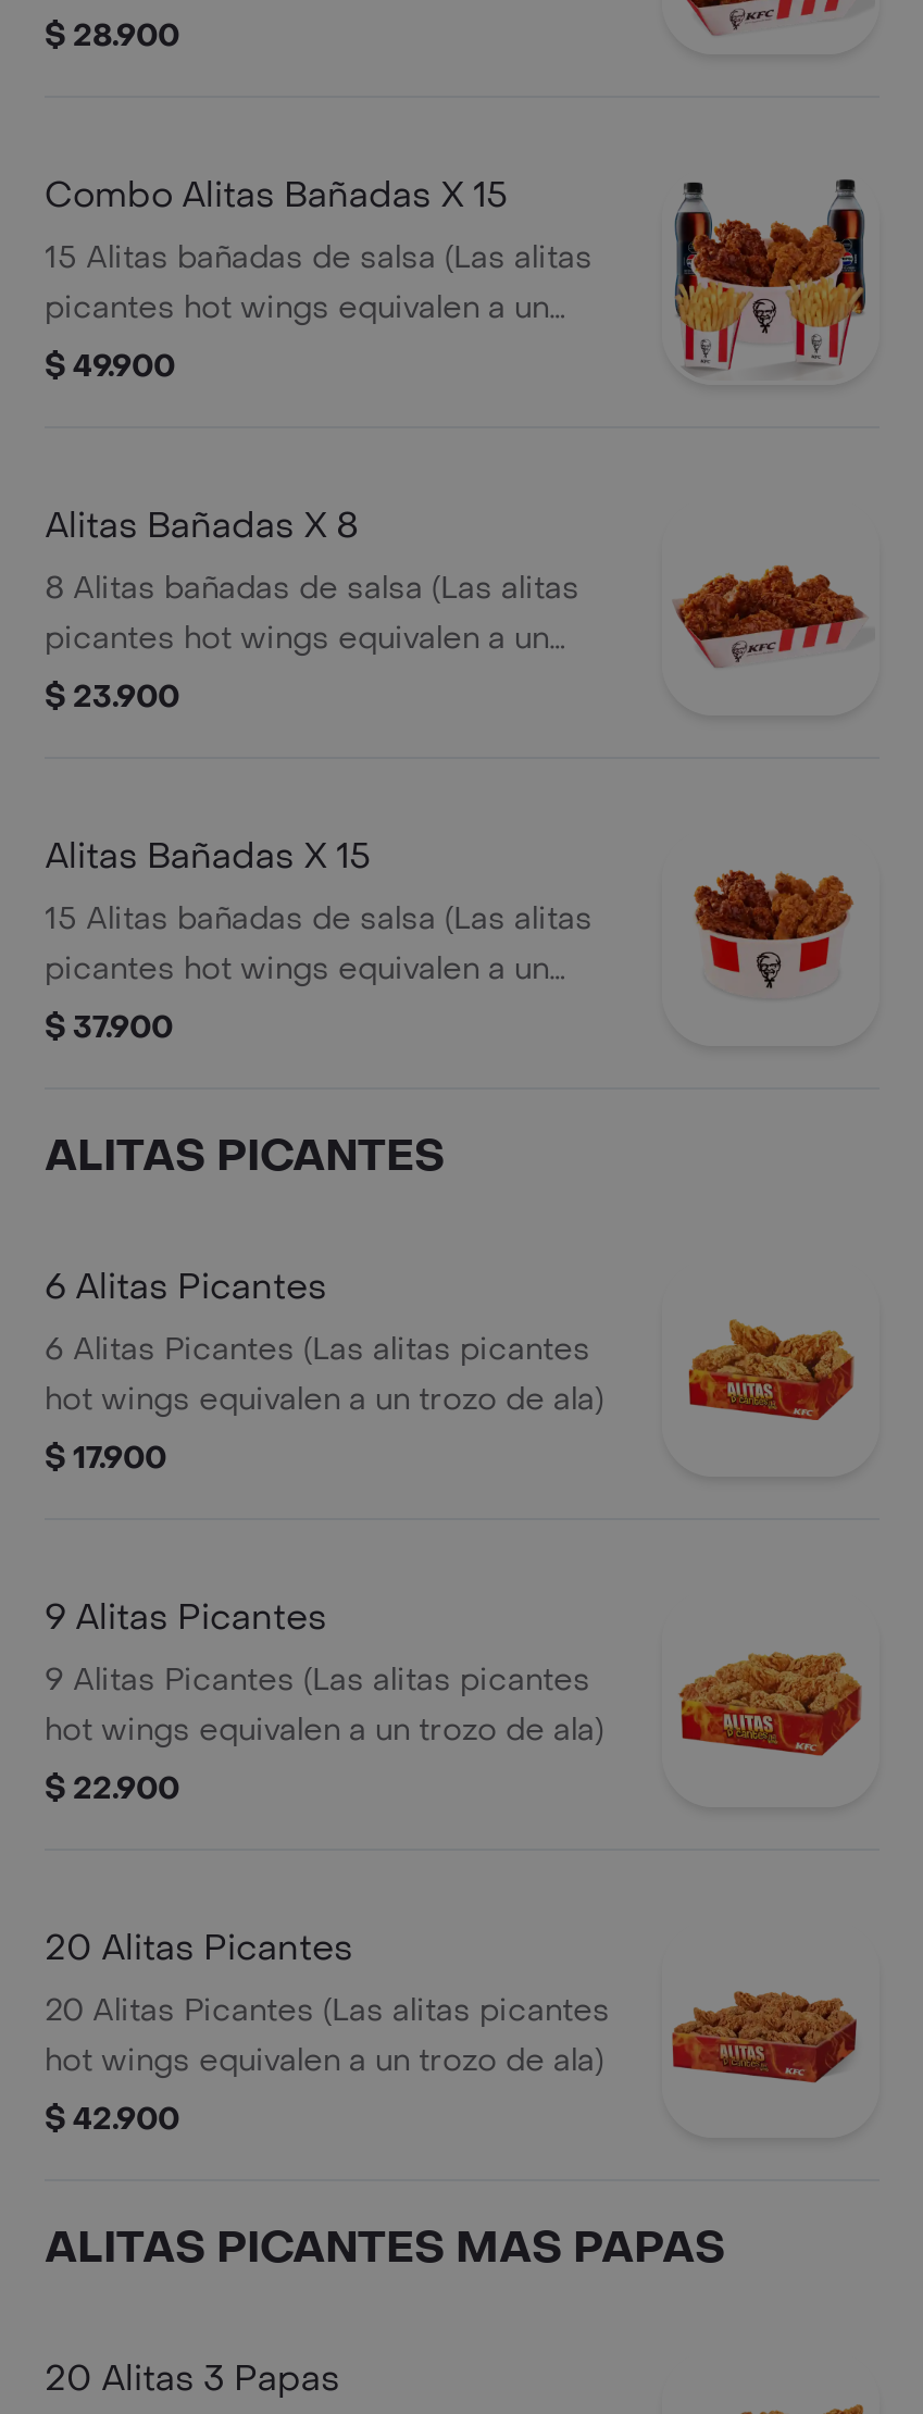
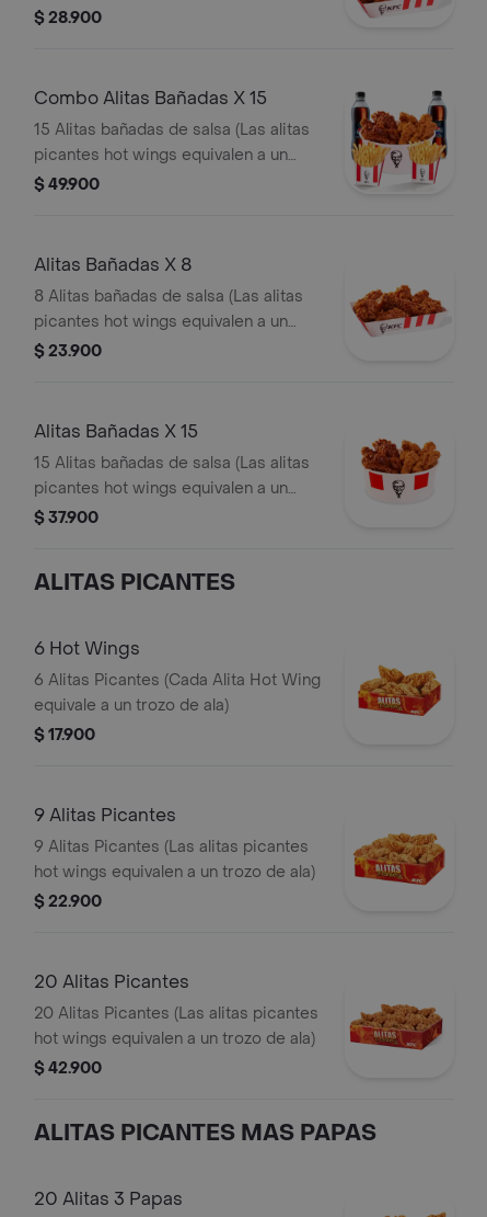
[45,1264,603,1420] 6 Alitas Picantes | 6 Alitas Picantes (Las alitas picantes | hot wings equivalen a un trozo de ala) -> [34,637,321,716] 6 Hot Wings | 6 Alitas Picantes (Cada Alita Hot Wing | equivale a un trozo de ala)

